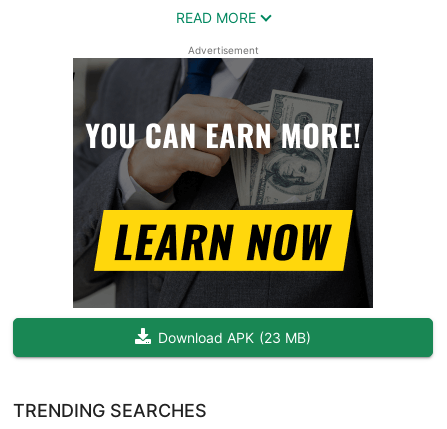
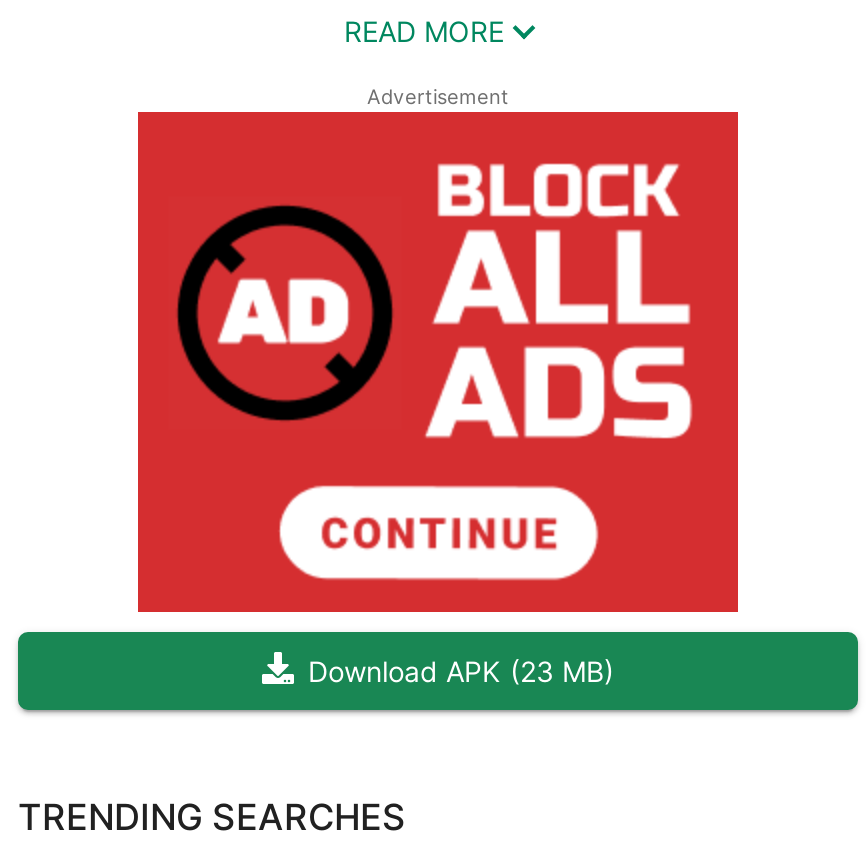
[72,57,374,309] [image] -> [136,110,740,614] [image]

